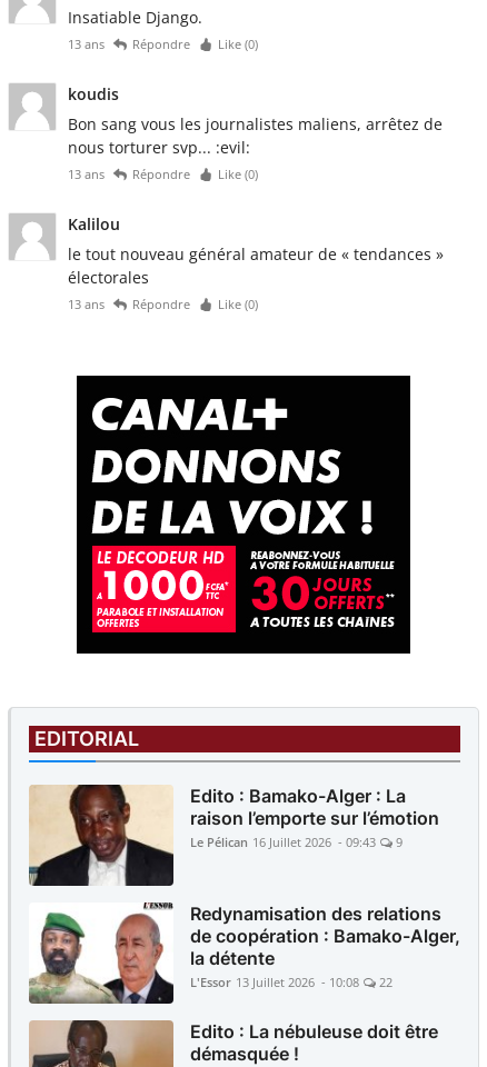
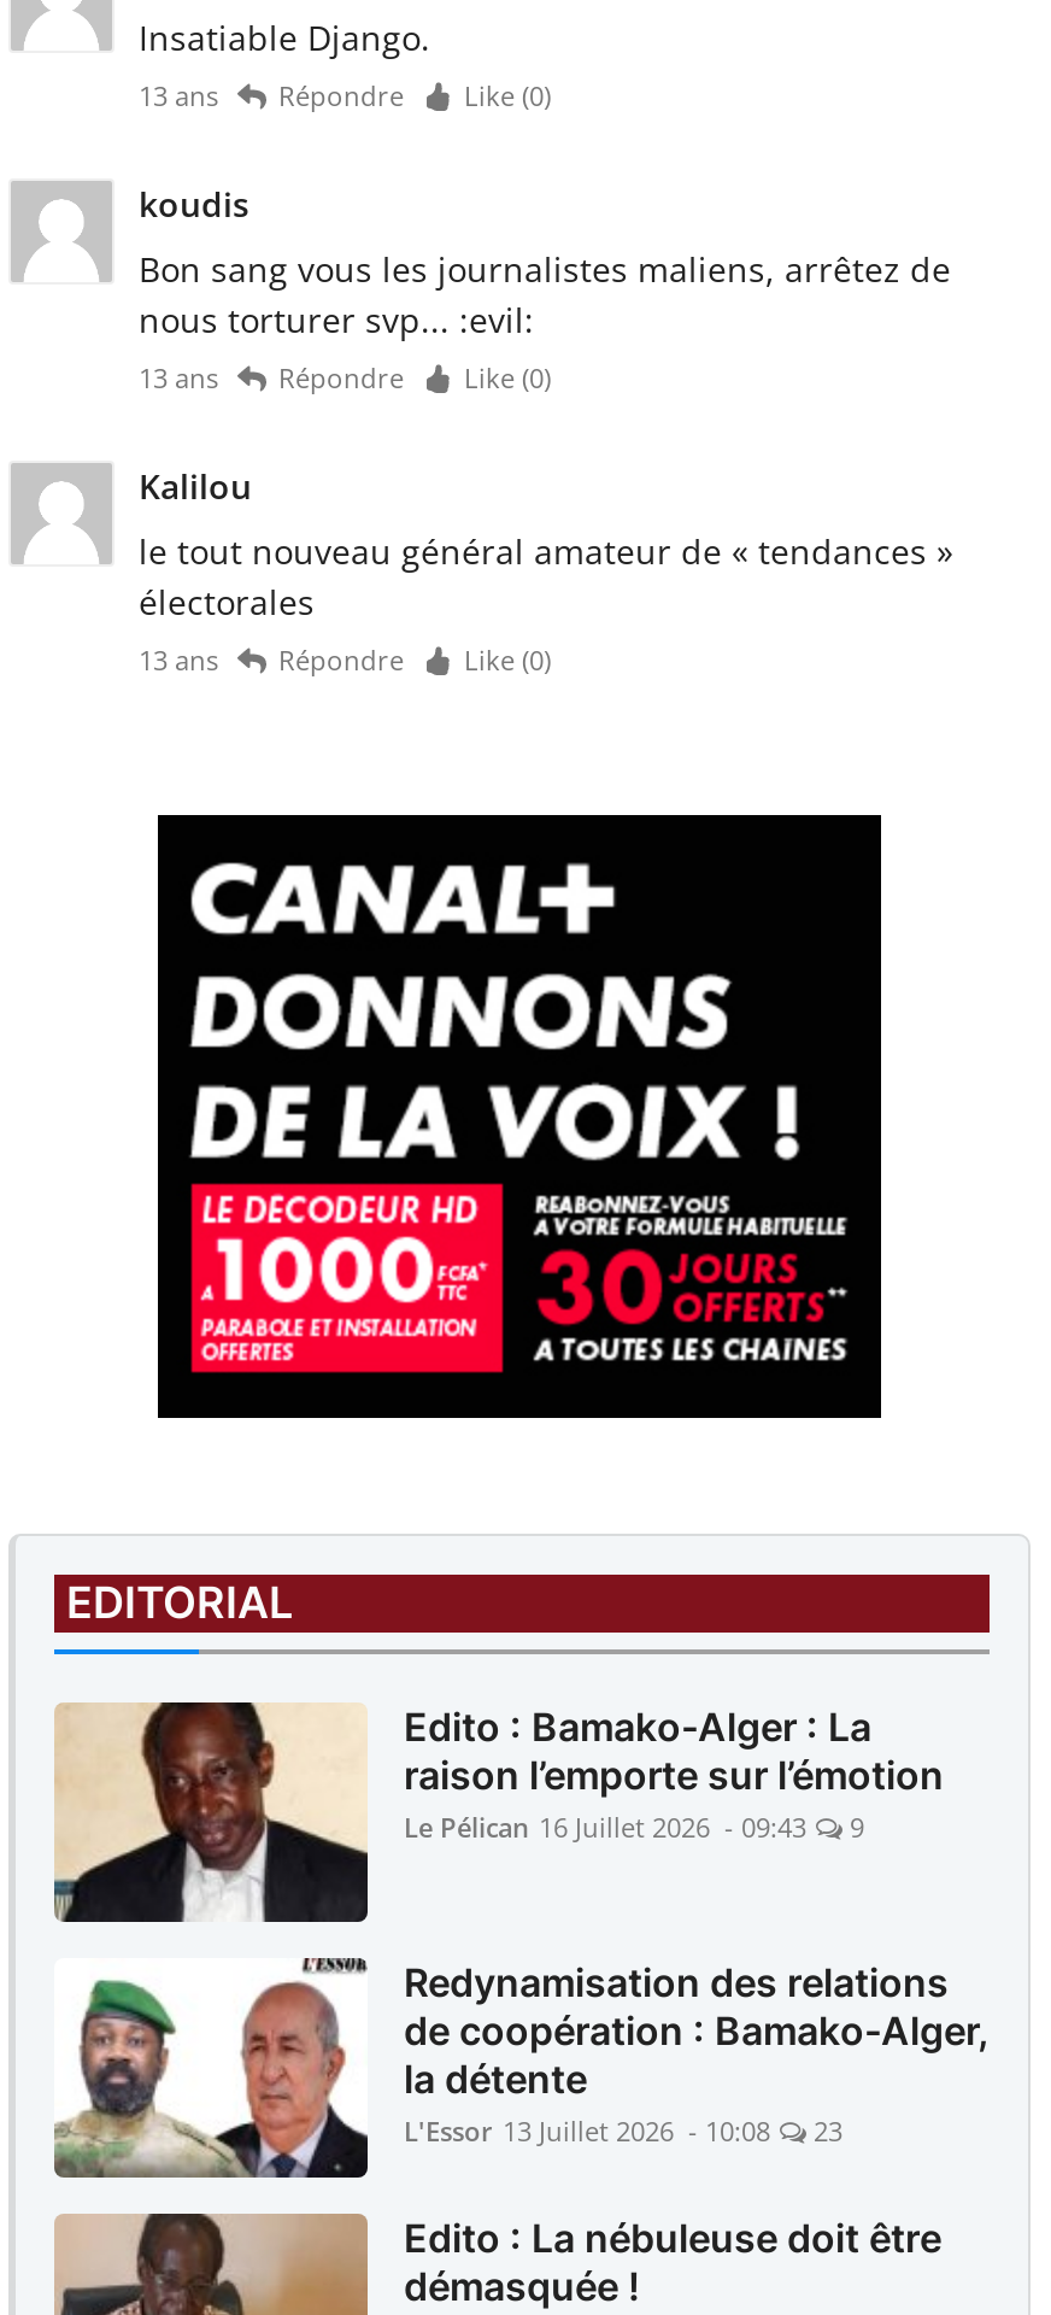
[190,973,392,990] L'Essor 13 Juillet 2026 - 10:08 22 -> [404,2112,842,2148] L'Essor 13 Juillet 2026 - 10:08 23

